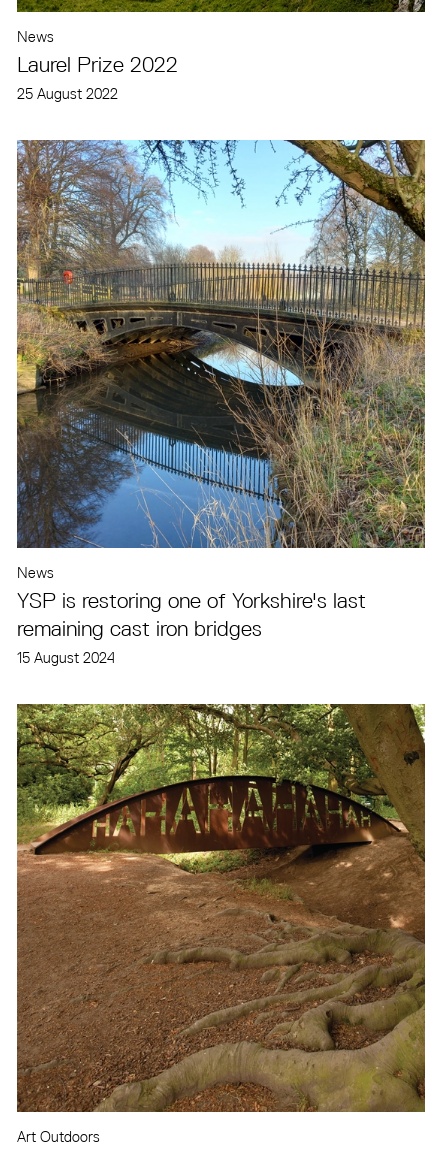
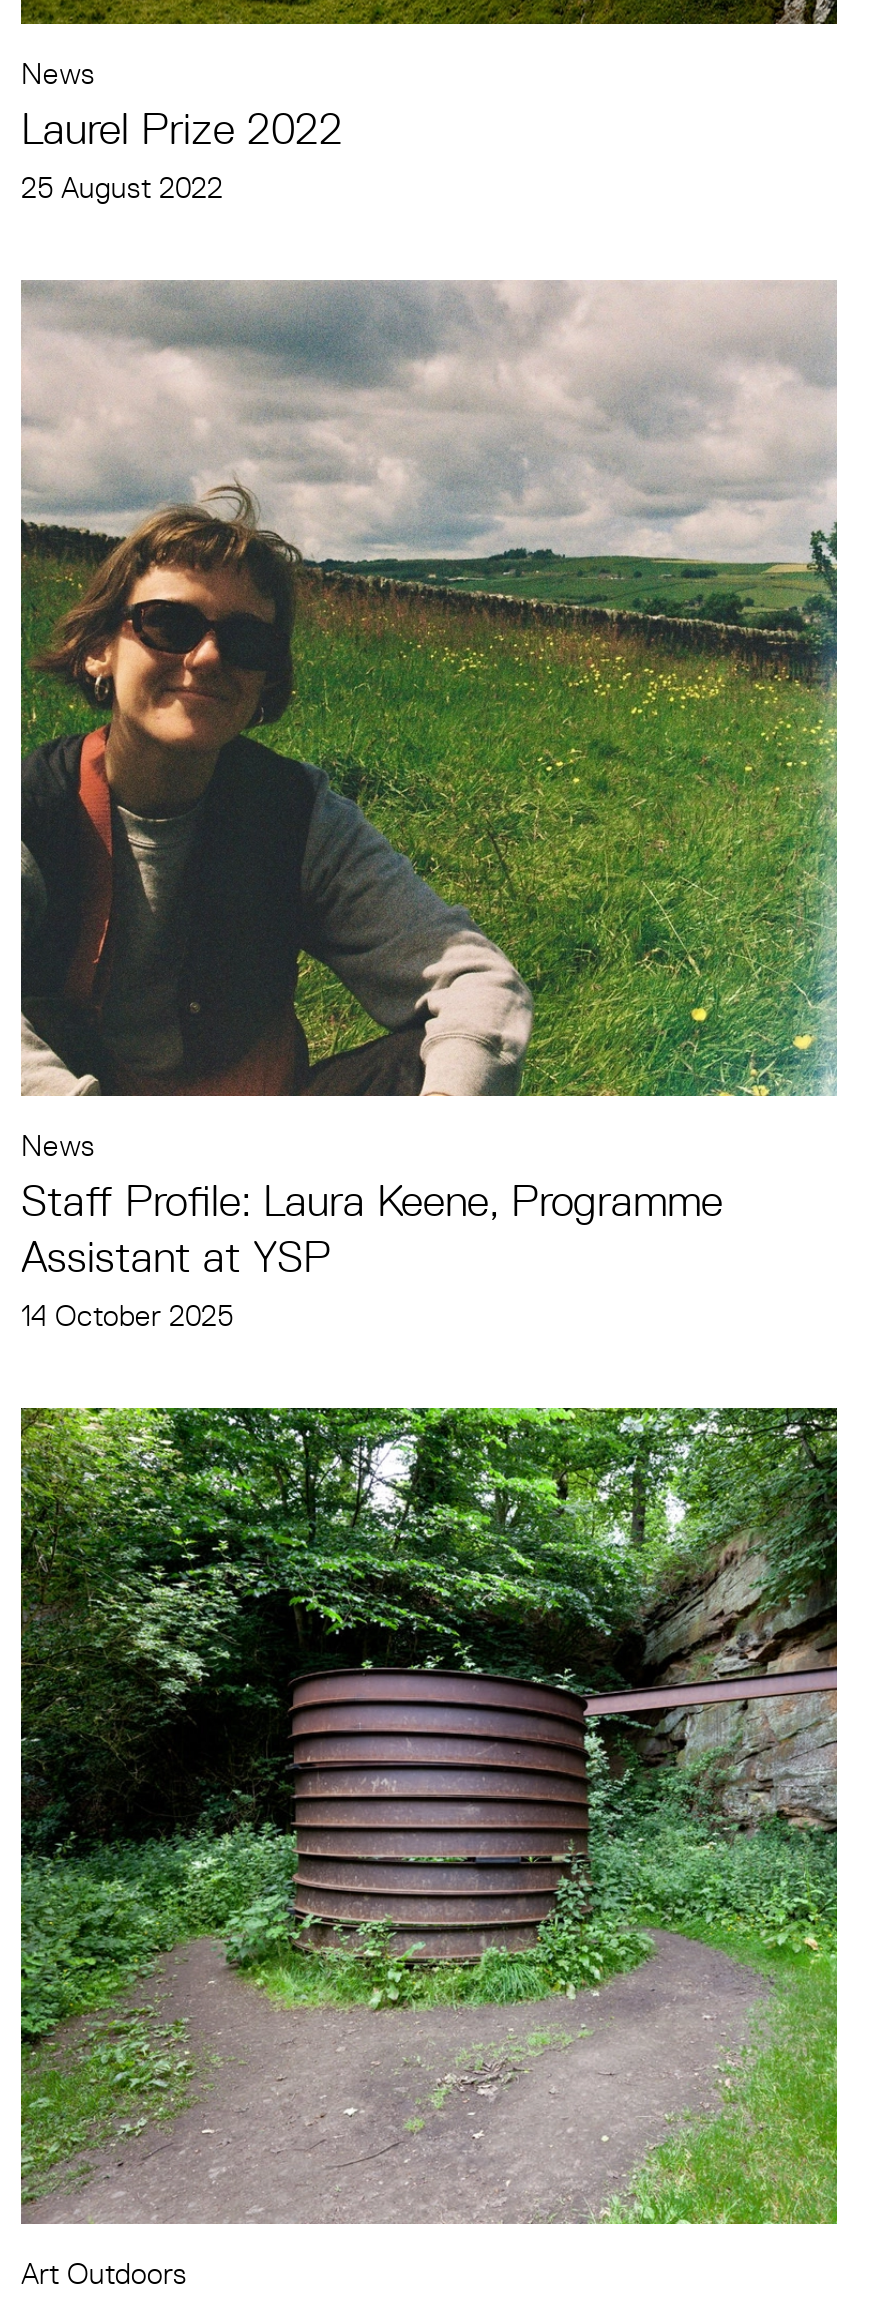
[16,139,426,667] [image] | YSP is restoring one of Yorkshire's last | remaining cast iron bridges | 15 August 2024 -> [19,280,839,1335] [image] | Staff Profile: Laura Keene, Programme | Assistant at YSP | 14 October 2025
[16,703,426,1113] [image] -> [19,1406,839,2226] [image]

